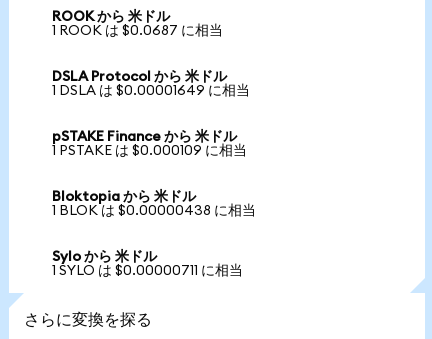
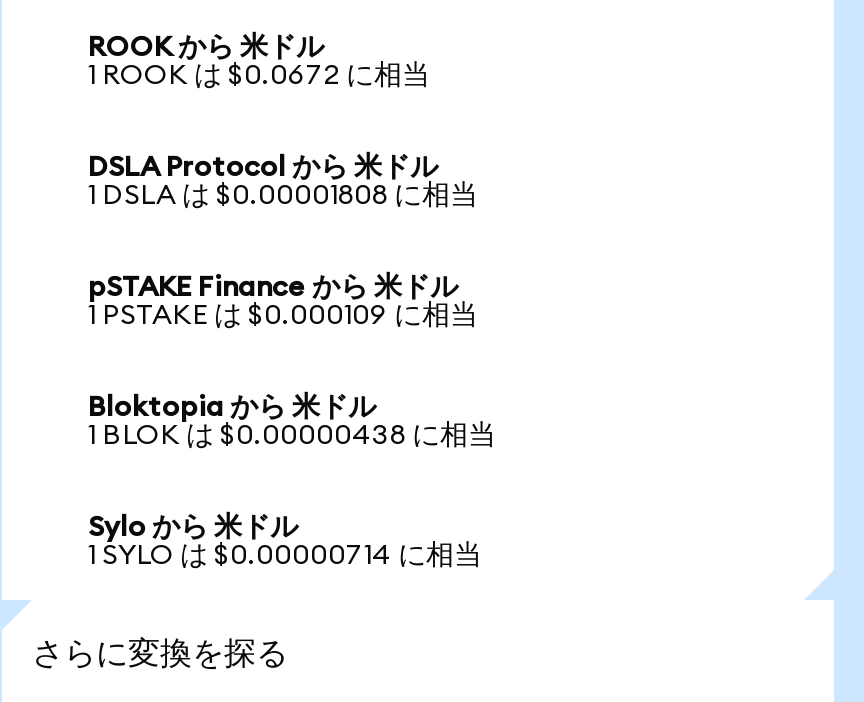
[52,24,223,38] 1 ROOK は $0.0687 に相当 -> [88,62,430,90] 1 ROOK は $0.0672 に相当
[52,84,250,98] 1 DSLA は $0.00001649 に相当 -> [88,182,478,210] 1 DSLA は $0.00001808 に相当
[52,264,243,278] 1 SYLO は $0.00000711 に相当 -> [88,542,482,570] 1 SYLO は $0.00000714 に相当

